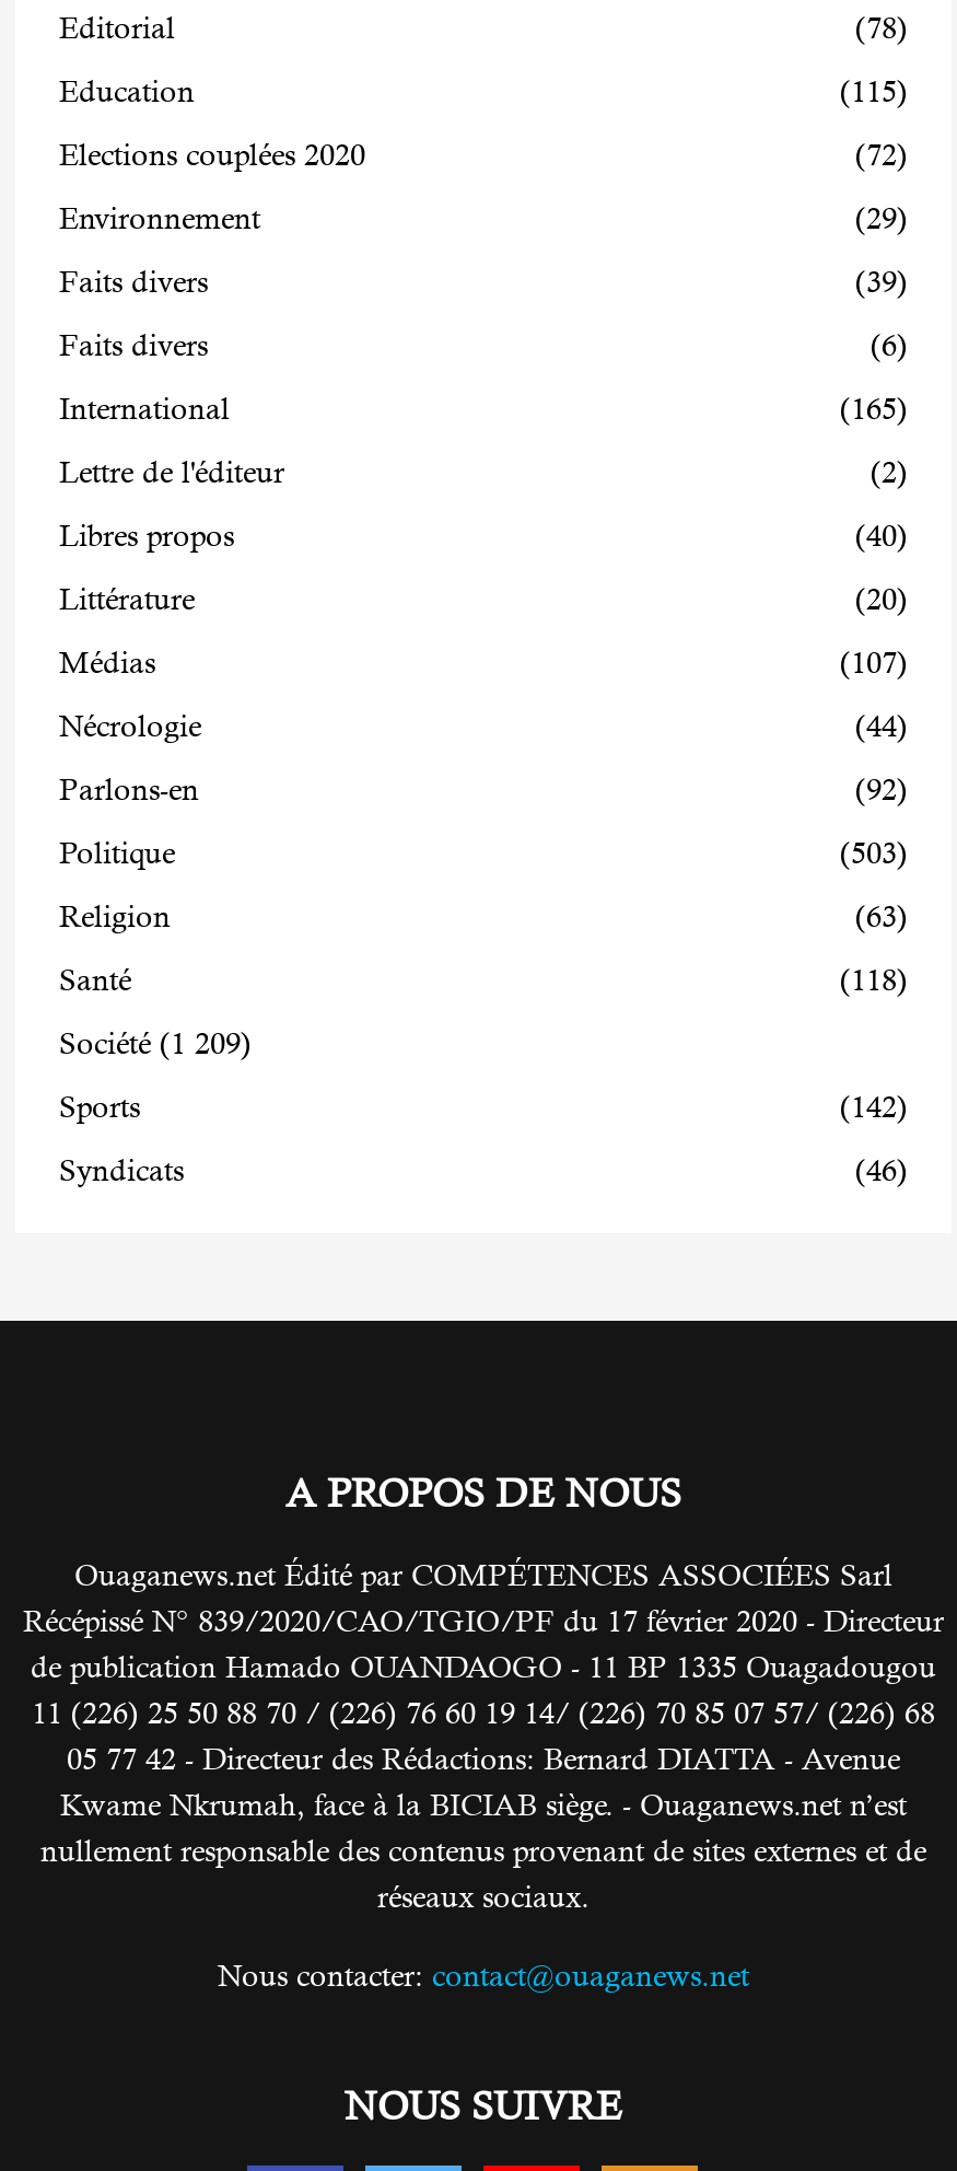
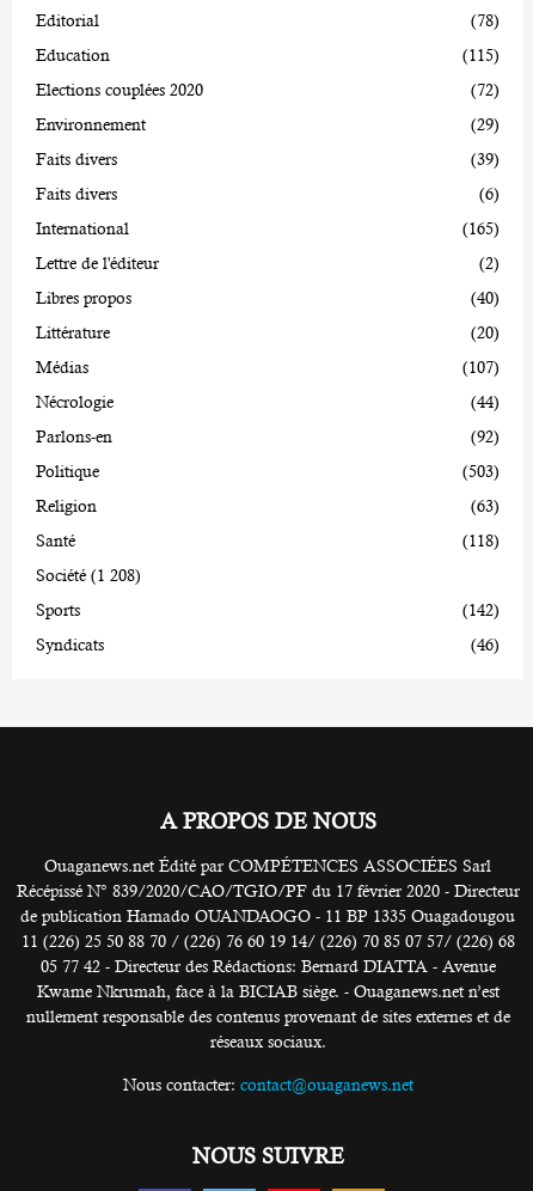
[59,1026,252,1061] Société (1 209) -> [36,566,141,585] Société (1 208)

